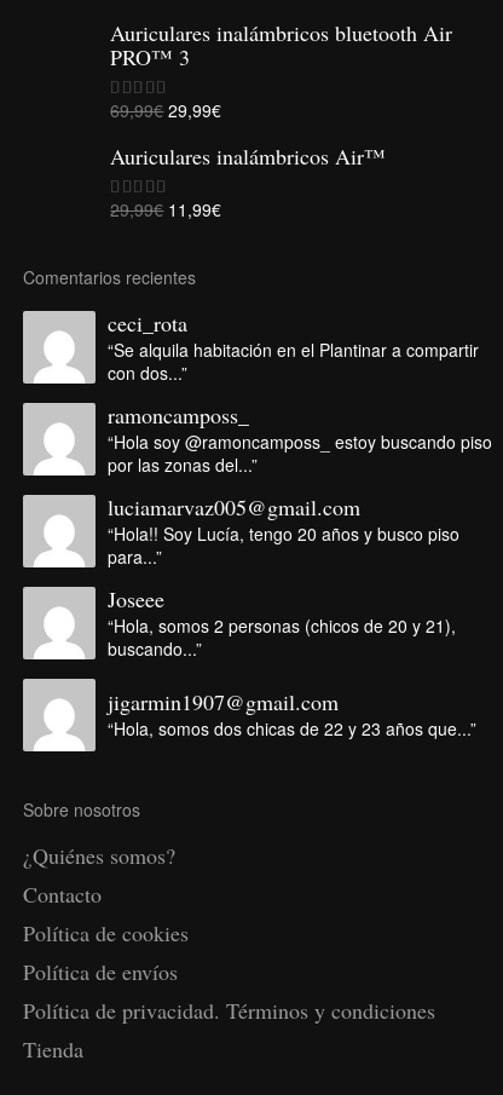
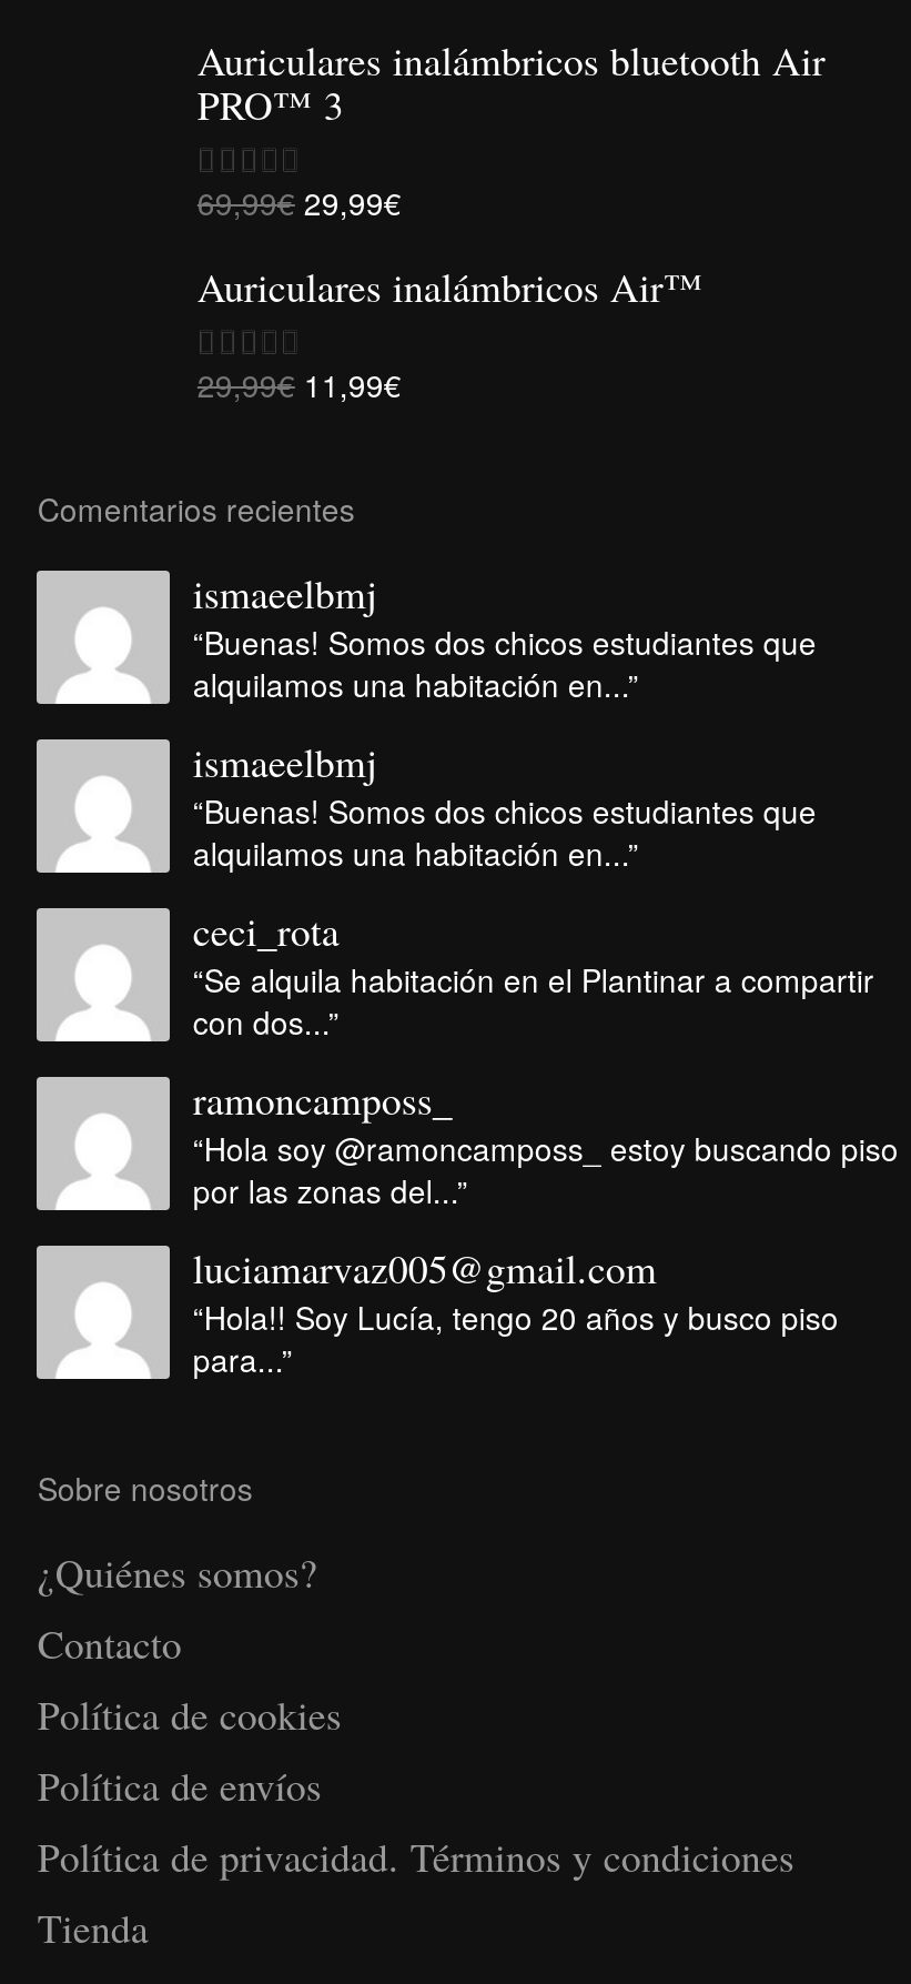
none -> [193,565,816,874] ismaeelbmj | “Buenas! Somos dos chicos estudiantes que | alquilamos una habitación en...” | ismaeelbmj | “Buenas! Somos dos chicos estudiantes que | alquilamos una habitación en...”
moved [108,308,493,568] -> [193,903,899,1380]: ceci_rota | “Se alquila habitación en el Plantinar a compartir | con dos...” | ... | “Hola!! Soy Lucía, tengo 20 años y busco piso | para...”
[108,584,477,740] Joseee | “Hola, somos 2 personas (chicos de 20 y 21), | buscando...” | jigarmin1907@gmail.com | “Hola, somos dos chicas de 22 y 23 años que...” -> none

